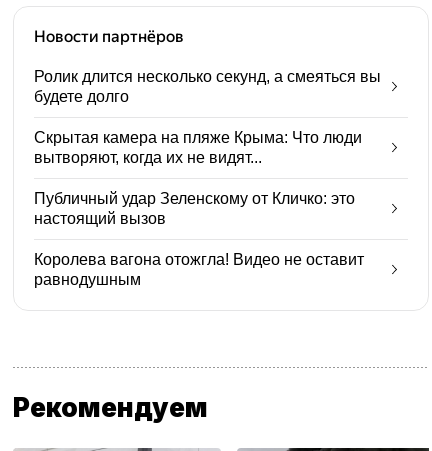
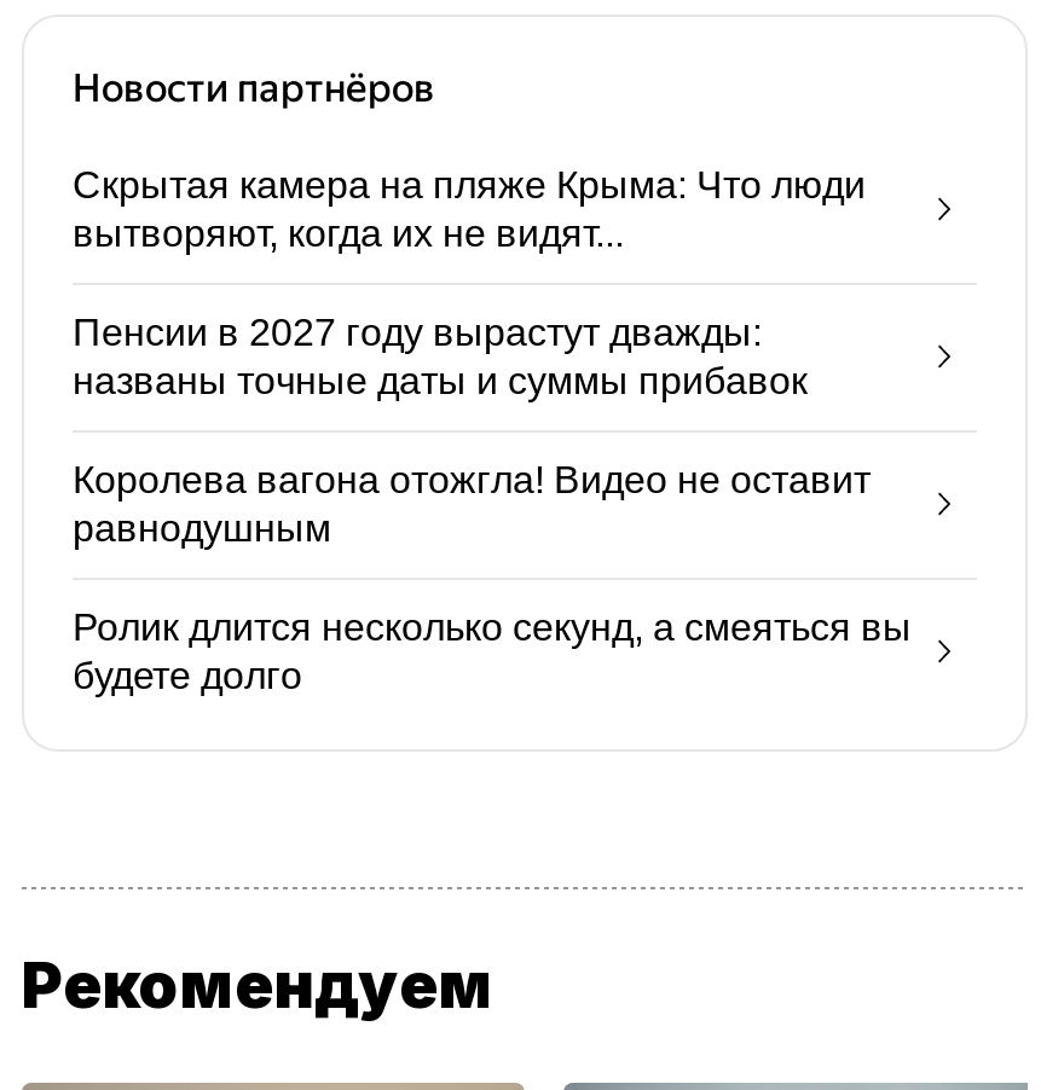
none -> [73,311,808,400] Пенсии в 2027 году вырастут дважды: | названы точные даты и суммы прибавок
moved [34,68,381,105] -> [73,606,912,695]: Ролик длится несколько секунд, а смеяться вы | будете долго
moved [34,129,362,166] -> [73,163,866,253]: Скрытая камера на пляже Крыма: Что люди | вытворяют, когда их не видят...
[34,190,355,227] Публичный удар Зеленскому от Кличко: это | настоящий вызов -> none
moved [34,251,364,288] -> [73,458,871,548]: Королева вагона отожгла! Видео не оставит | равнодушным

